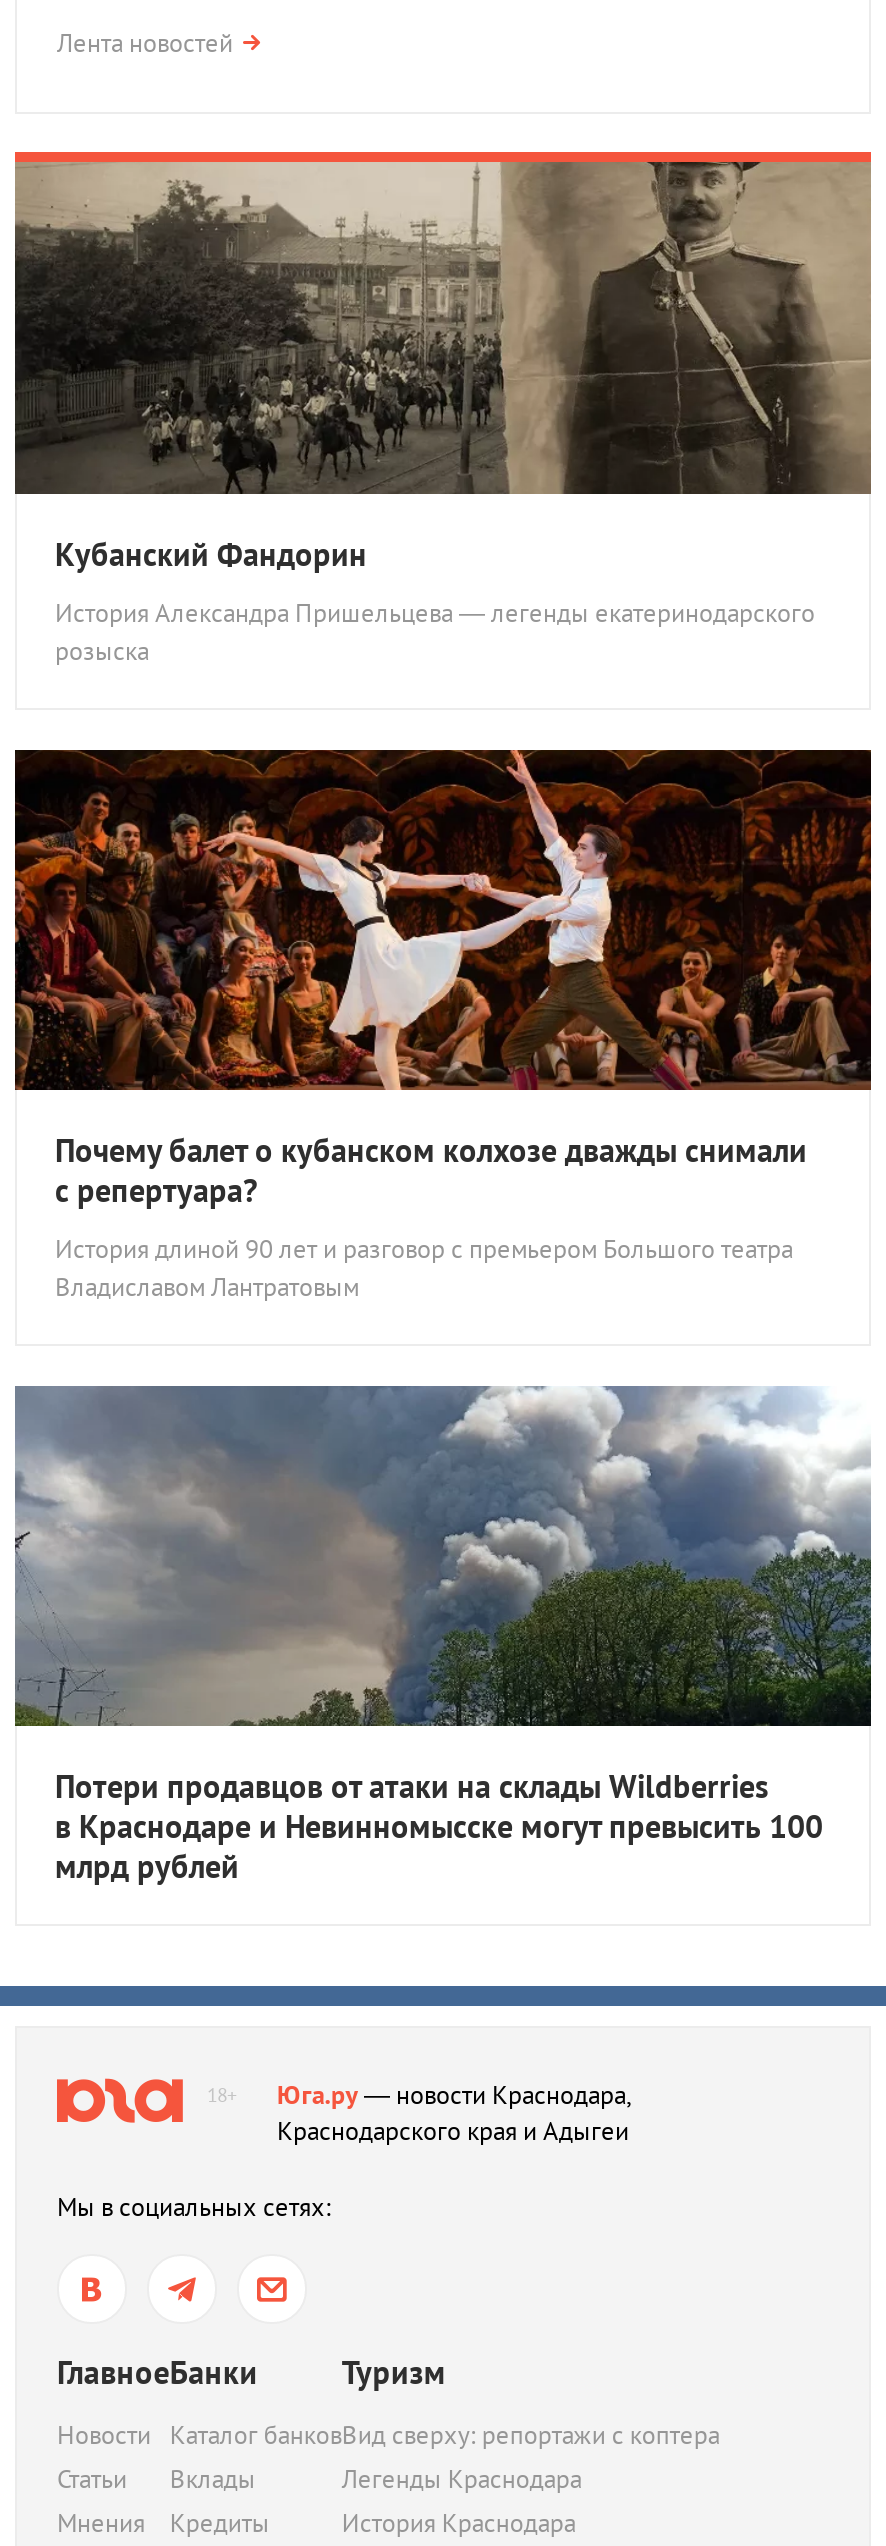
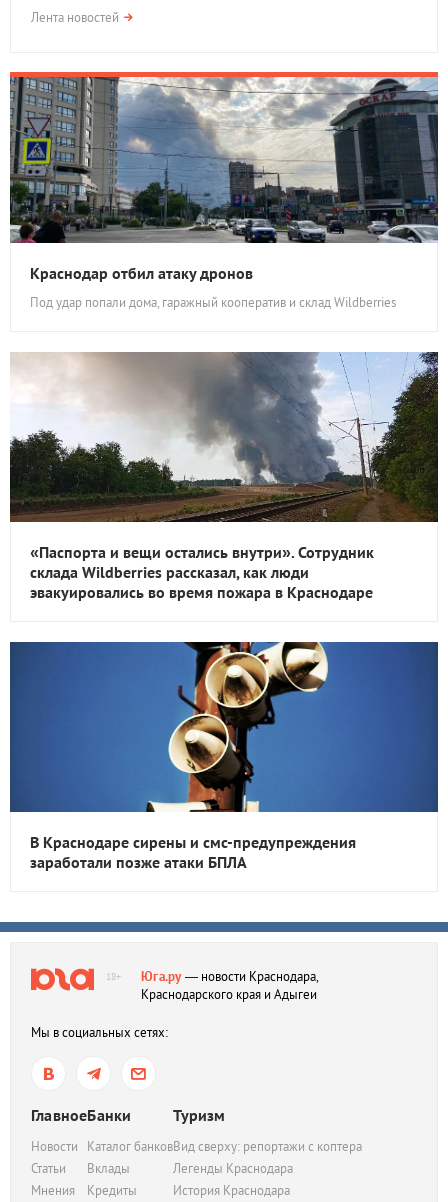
[15,160,873,668] [image] | Кубанский Фандорин | История Александра Пришельцева — легенды екатеринодарского | розыска -> [9,76,439,311] [image] | Краснодар отбил атаку дронов | Под удар попали дома, гаражный кооператив и склад Wildberries
[13,748,873,1304] [image] | Почему балет о кубанском колхозе дважды снимали | с репертуара? | История длиной 90 лет и разговор с премьером Большого театра | Владиславом Лантратовым -> [10,351,439,602] [image] | «Паспорта и вещи остались внутри». Сотрудник | склада Wildberries рассказал, как люди | эвакуировались во время пожара в Краснодаре
[15,1384,873,1886] [image] | Потери продавцов от атаки на склады Wildberries | в Краснодаре и Невинномысске могут превысить 100 | млрд рублей -> [10,641,439,872] [image] | В Краснодаре сирены и смс-предупреждения | заработали позже атаки БПЛА

